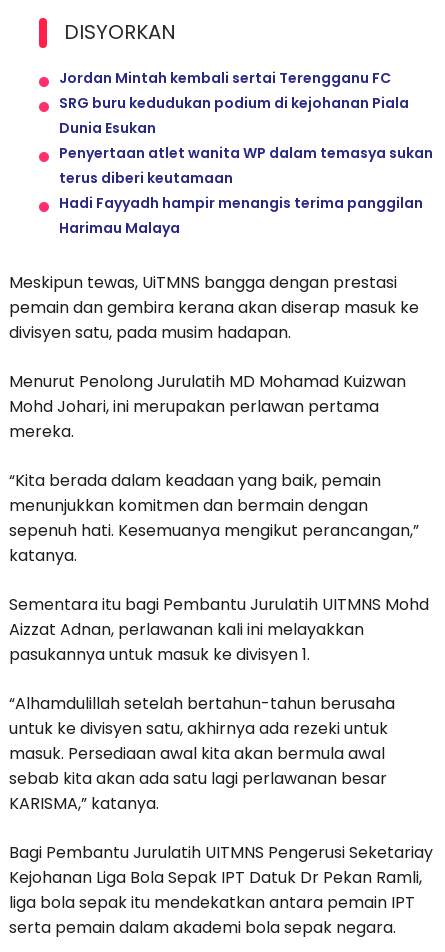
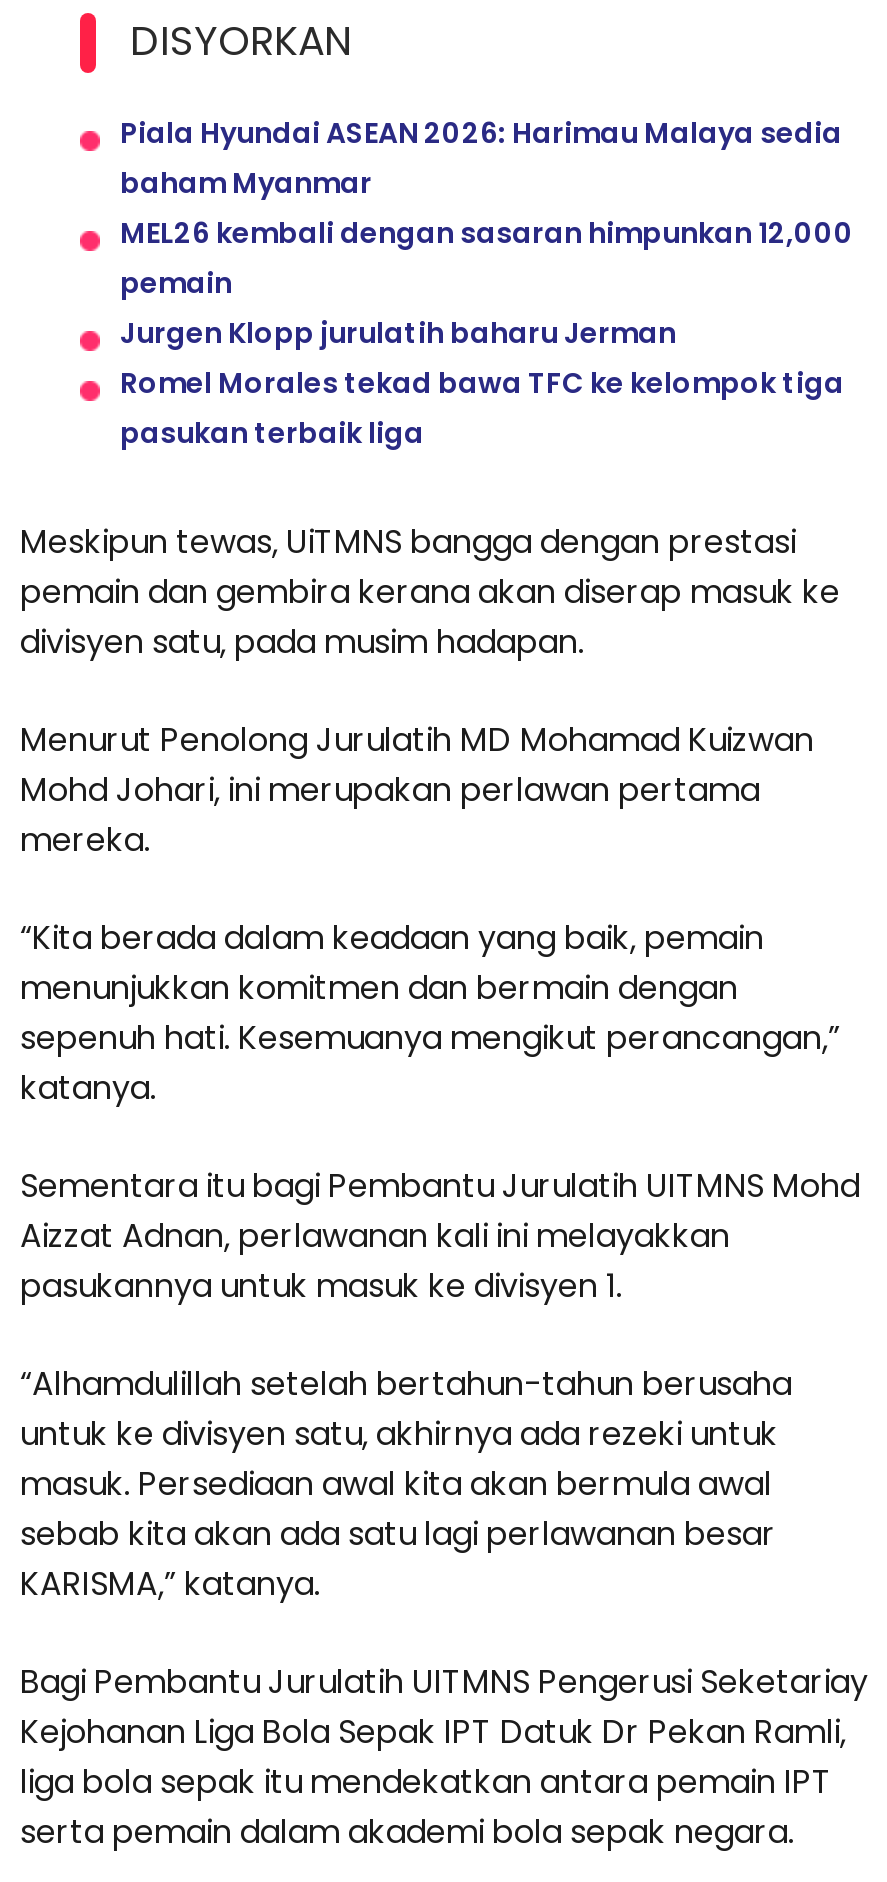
[59,68,433,238] Jordan Mintah kembali sertai Terengganu FC | SRG buru kedudukan podium di kejohanan Piala | Dunia Esukan | Penyertaan atlet wanita WP dalam temasya sukan | terus diberi keutamaan | Hadi Fayyadh hampir menangis terima panggilan | Harimau Malaya -> [120,114,854,454] Piala Hyundai ASEAN 2026: Harimau Malaya sedia | baham Myanmar | MEL26 kembali dengan sasaran himpunkan 12,000 | pemain | Jurgen Klopp jurulatih baharu Jerman | Romel Morales tekad bawa TFC ke kelompok tiga | pasukan terbaik liga

